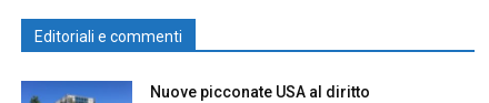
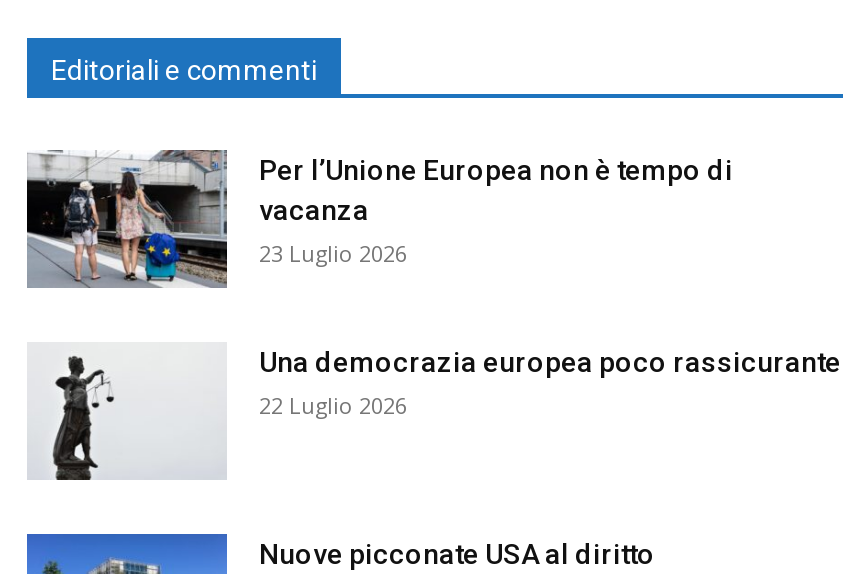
none -> [25,148,841,420] [image] | Per l’Unione Europea non è tempo di | vacanza | 23 Luglio 2026 | Una democrazia europea poco rassicurante | 22 Luglio 2026
none -> [27,354,227,482] [image]

